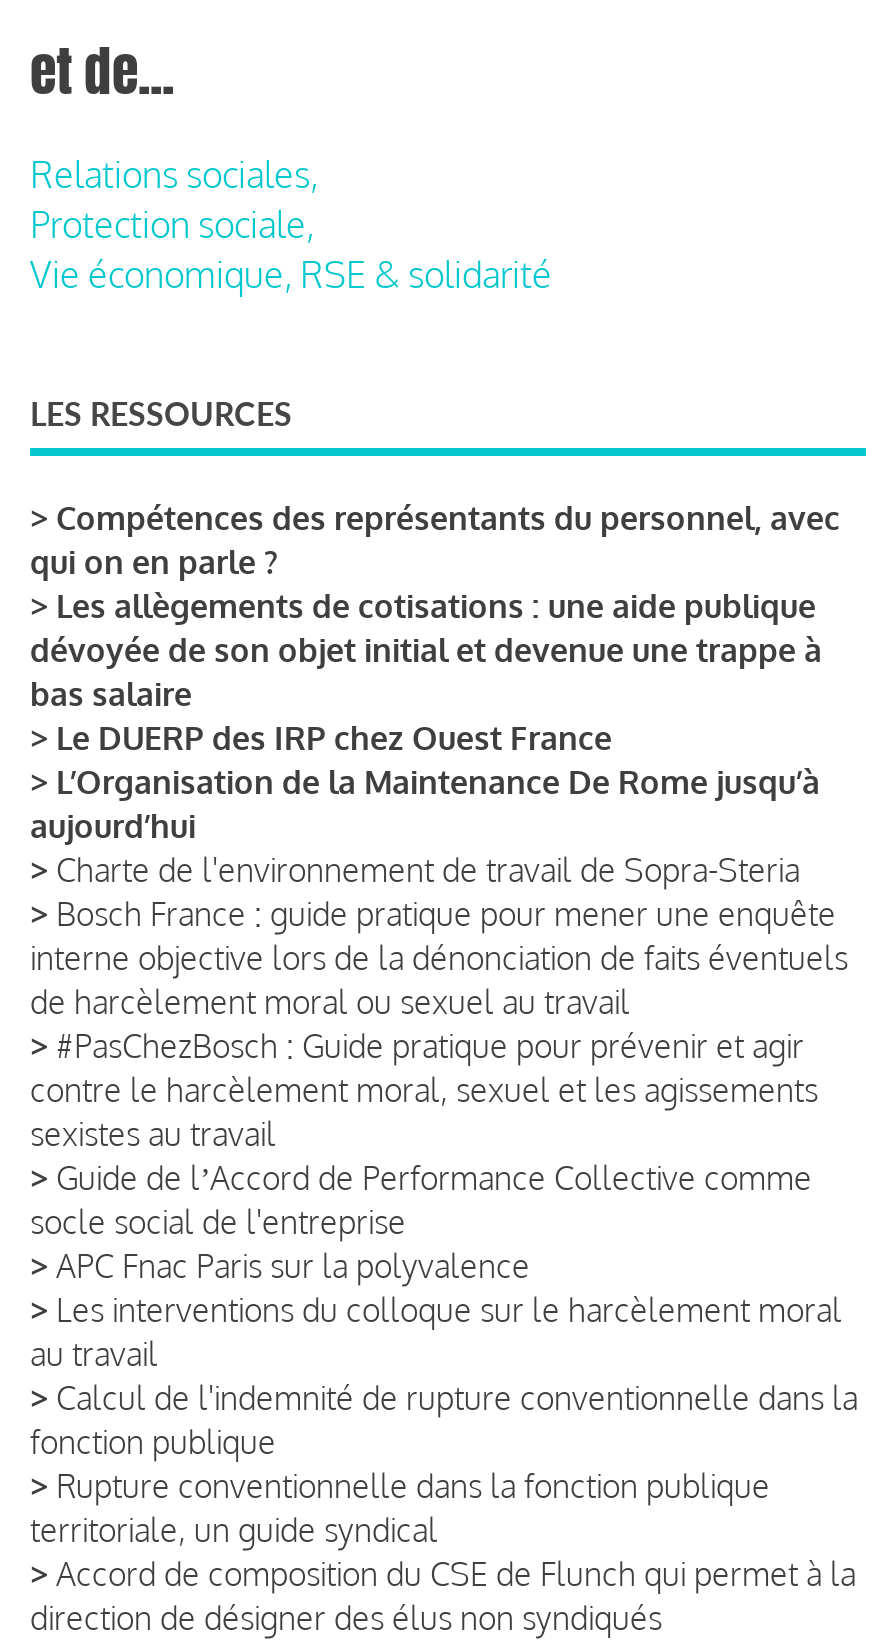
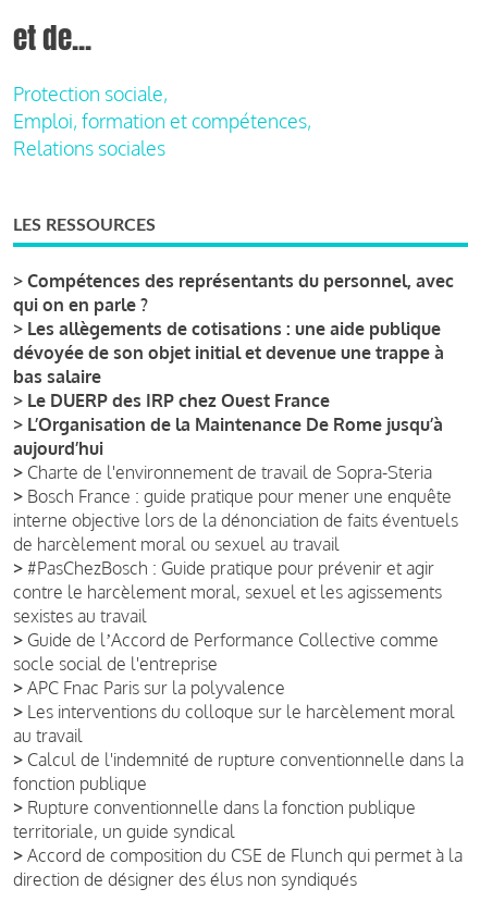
[30,152,318,196] Relations sociales, -> none
moved [30,202,314,246] -> [13,81,168,105]: Protection sociale,
[30,252,552,296] Vie économique, RSE & solidarité -> [13,109,311,160] Emploi, formation et compétences, | Relations sociales

